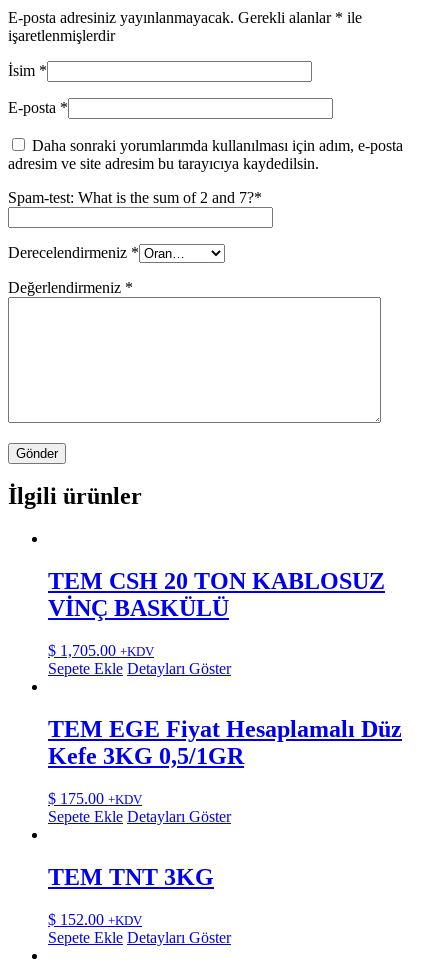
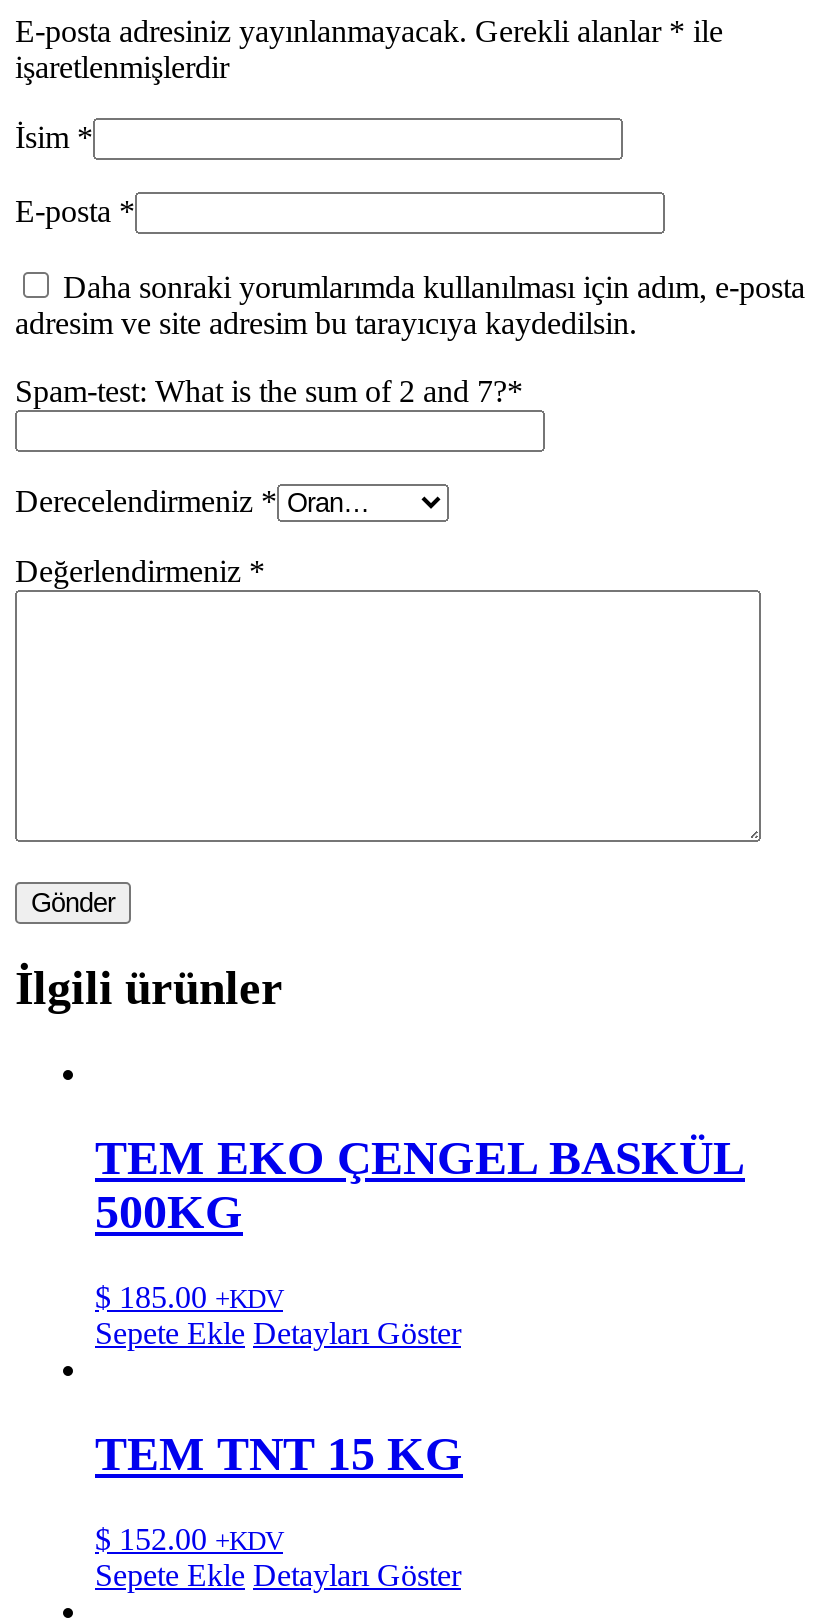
[48,568,385,621] TEM CSH 20 TON KABLOSUZ | VİNÇ BASKÜLÜ -> [95,1132,745,1238] TEM EKO ÇENGEL BASKÜL | 500KG
[48,642,154,659] $1,705.00 +KDV -> [95,1280,283,1314] $185.00 +KDV
[48,716,402,890] TEM EGE Fiyat Hesaplamalı Düz | Kefe 3KG 0,5/1GR | $175.00 +KDV | Sepete Ekle Detayları Göster | TEM TNT 3KG -> [95,1428,463,1480] TEM TNT 15 KG

